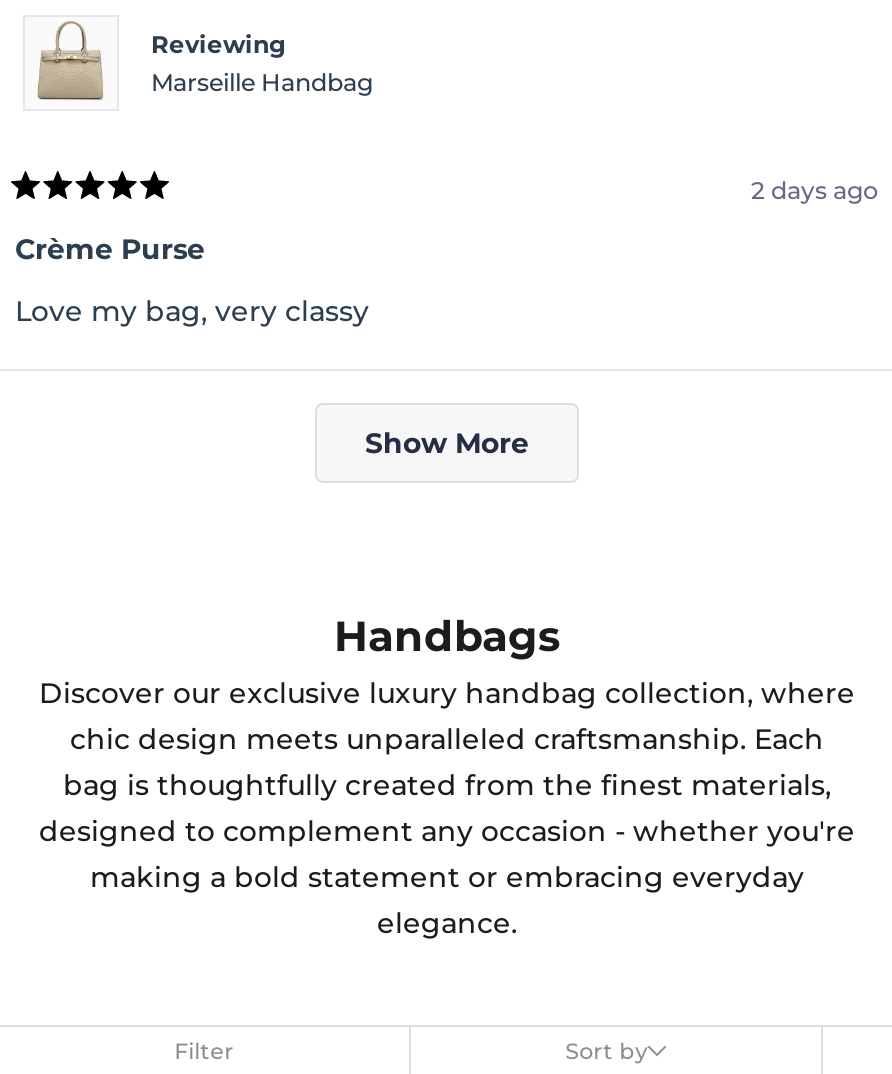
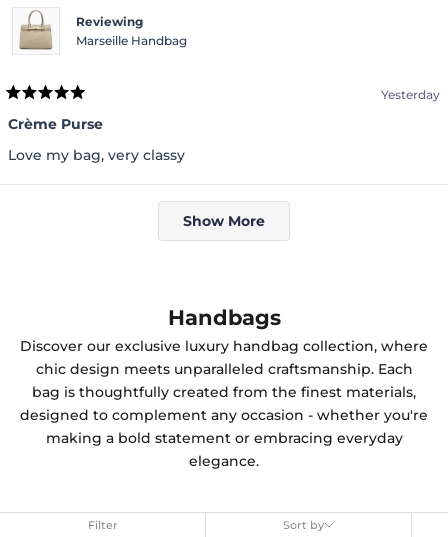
[751,175,879,205] 2 days ago -> [381,87,440,102] Yesterday

